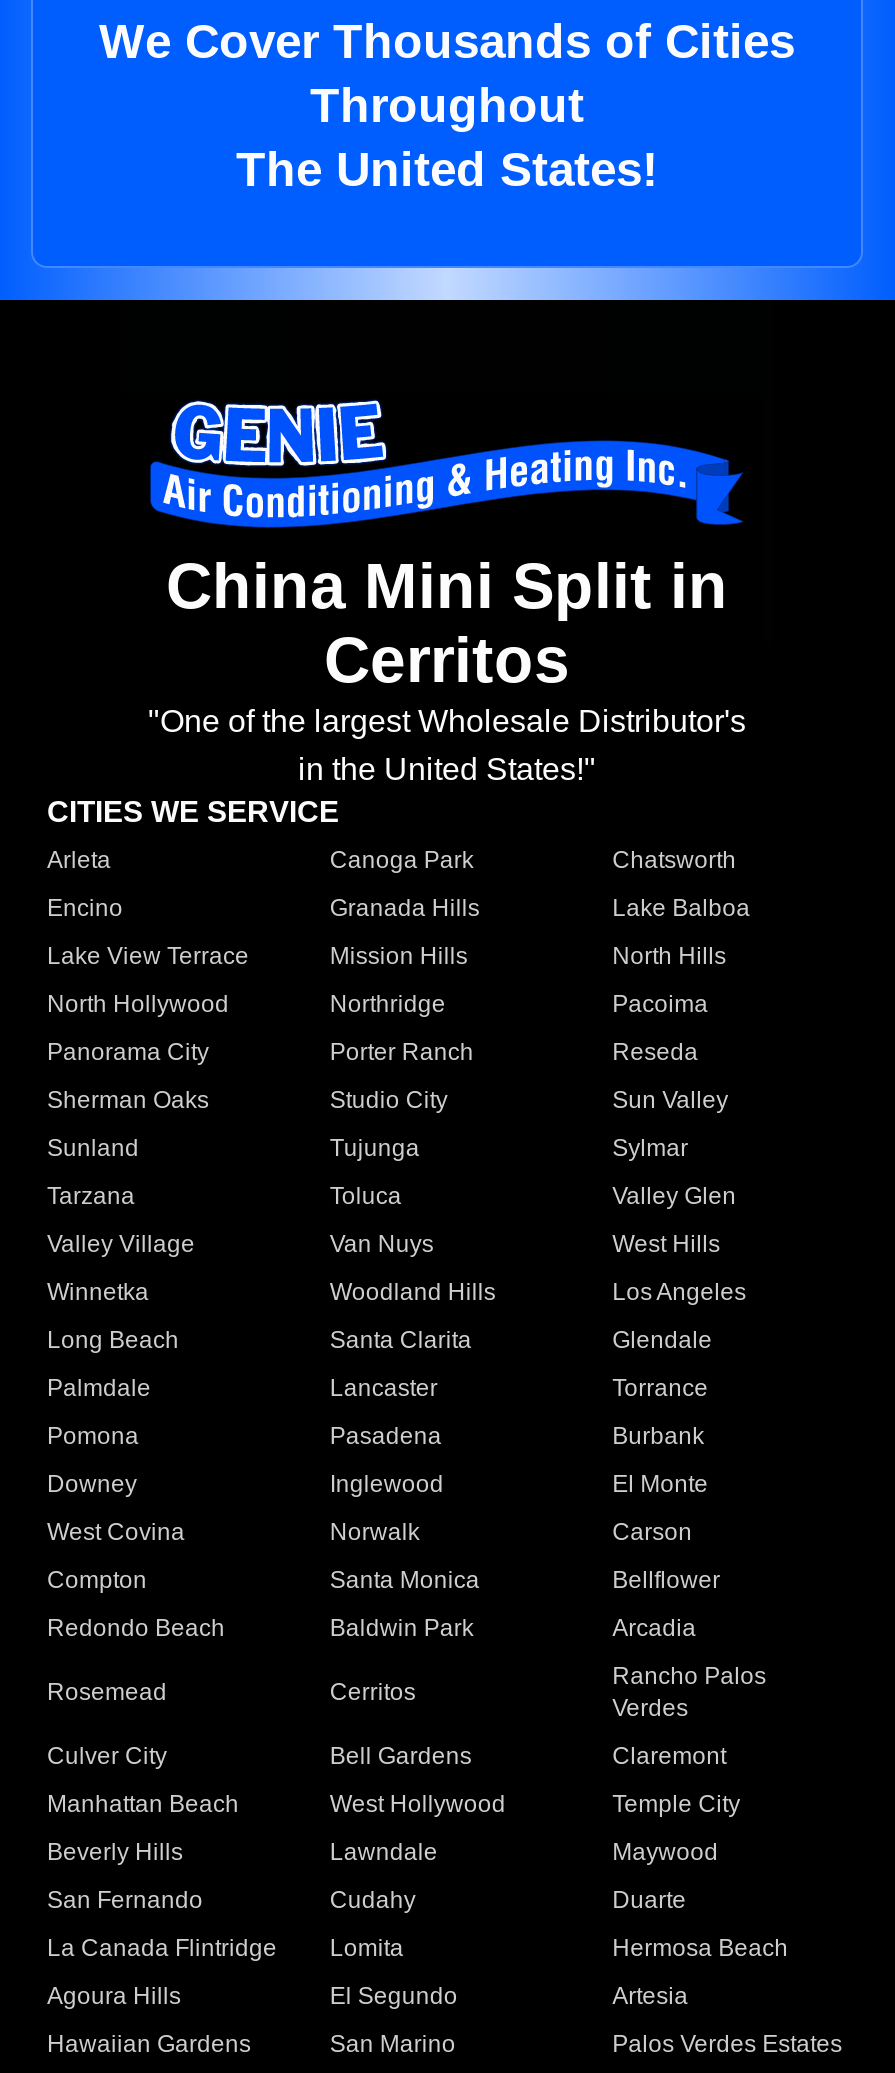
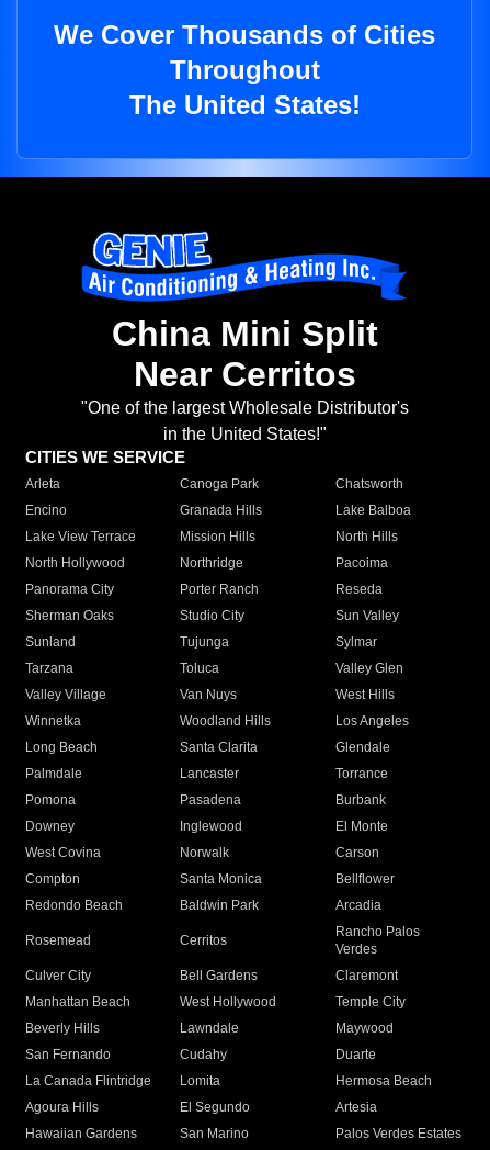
[166,551,728,697] China Mini Split in | Cerritos -> [111,314,378,394] China Mini Split | Near Cerritos

